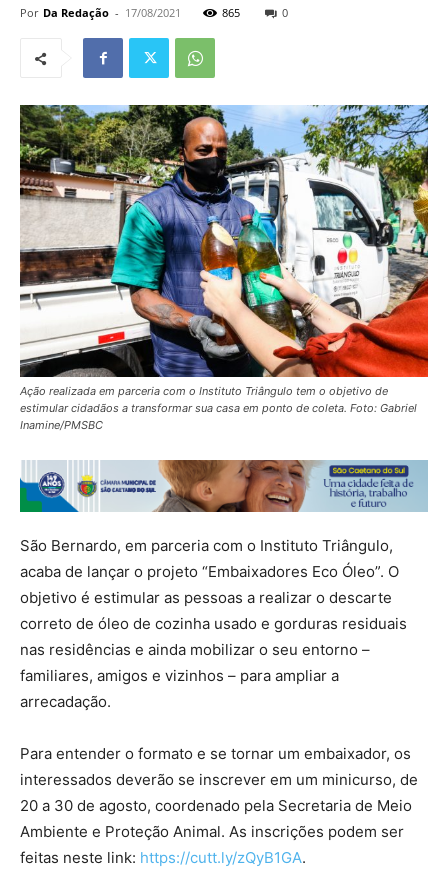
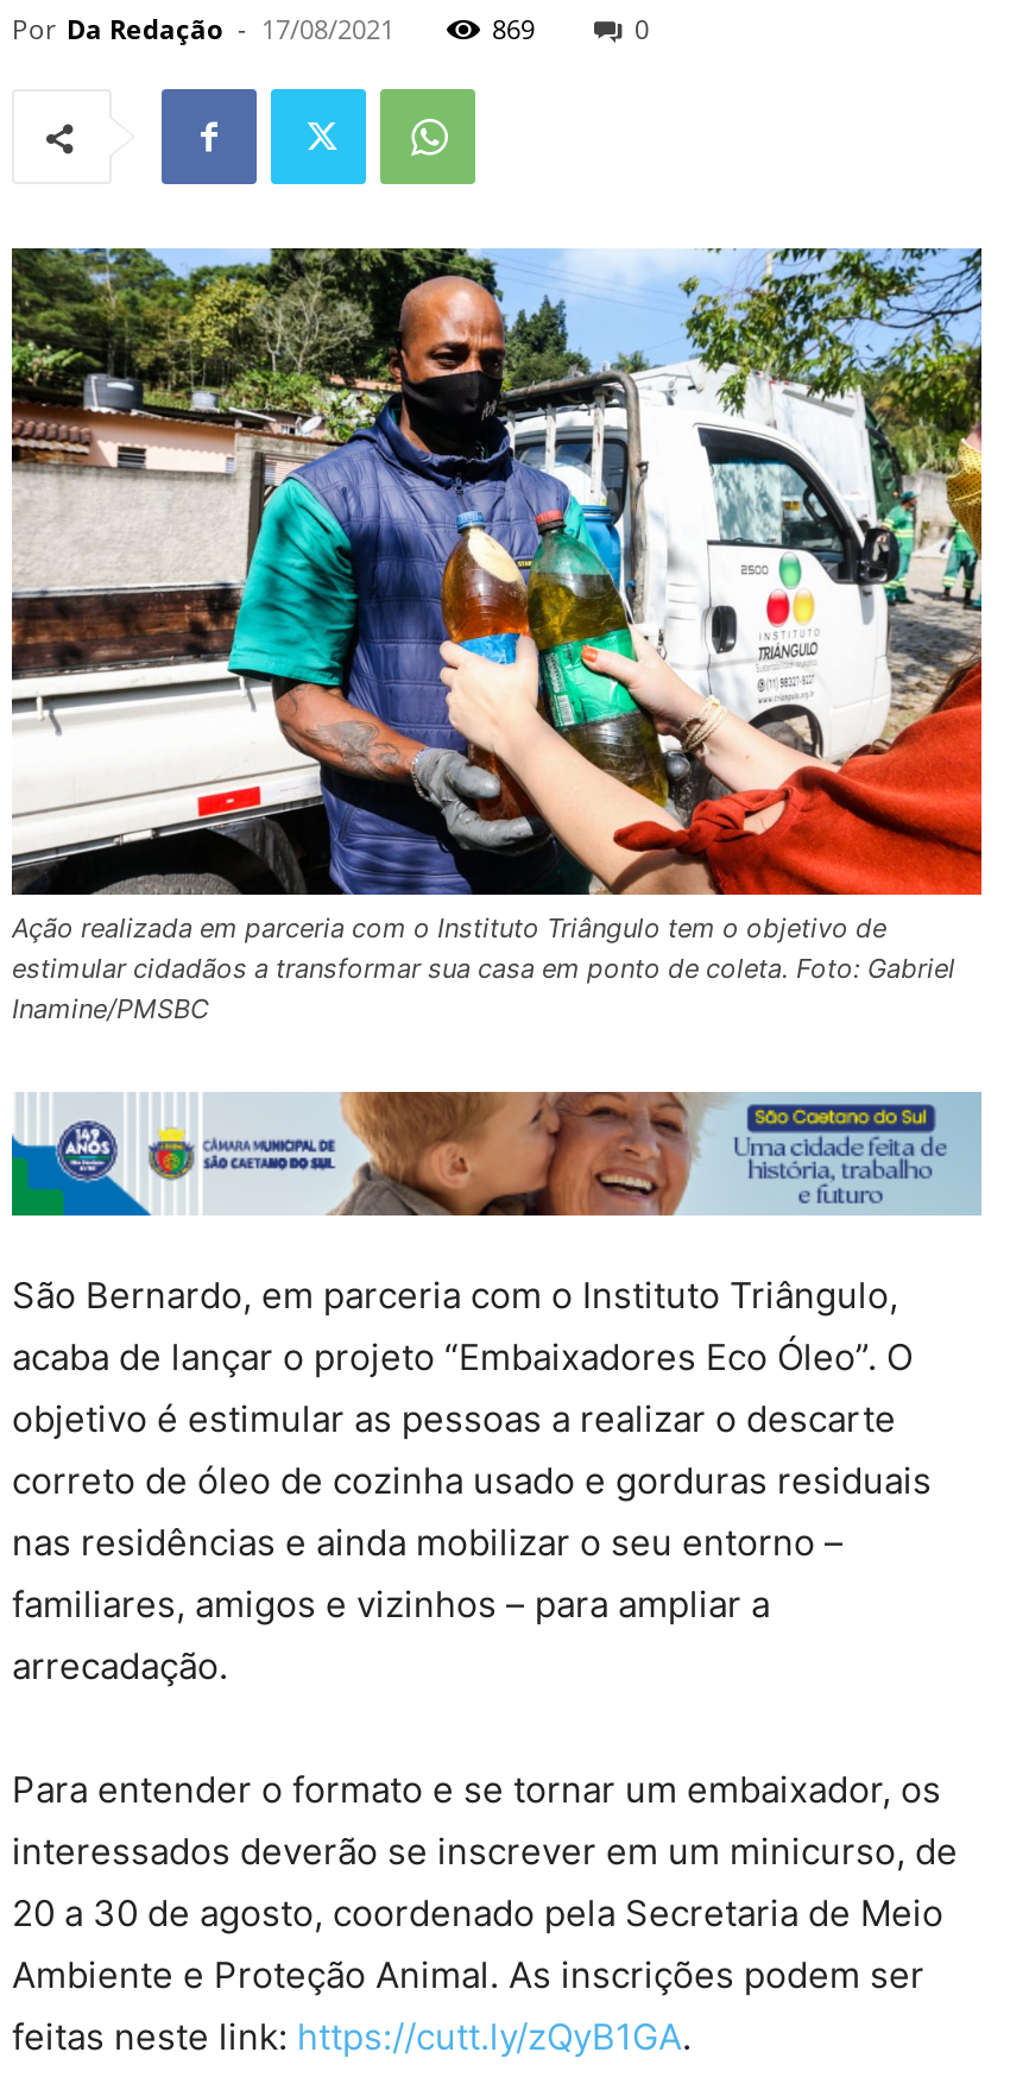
[222,5,240,20] 865 -> [492,11,535,46] 869

